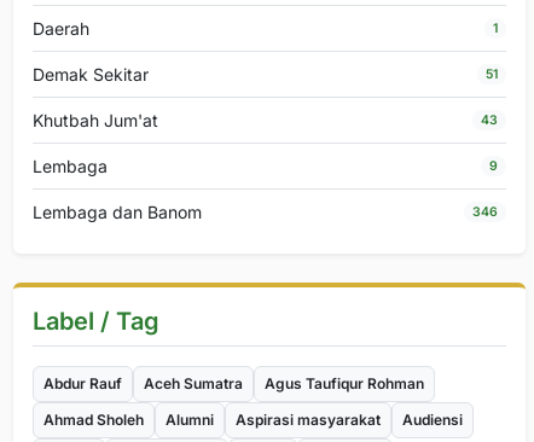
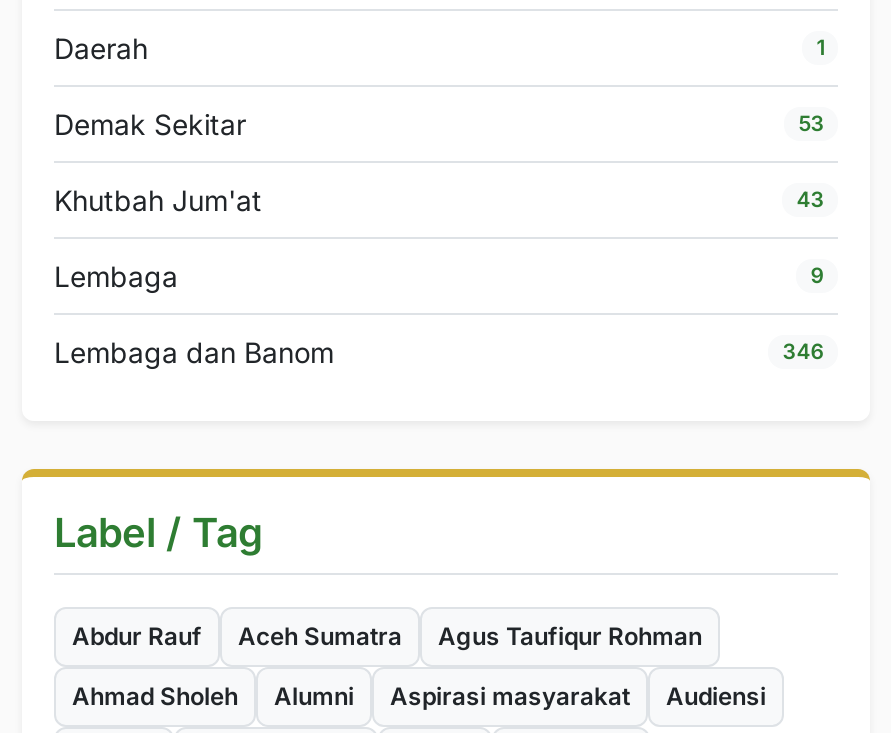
[486,66,498,82] 51 -> [798,110,824,136] 53

